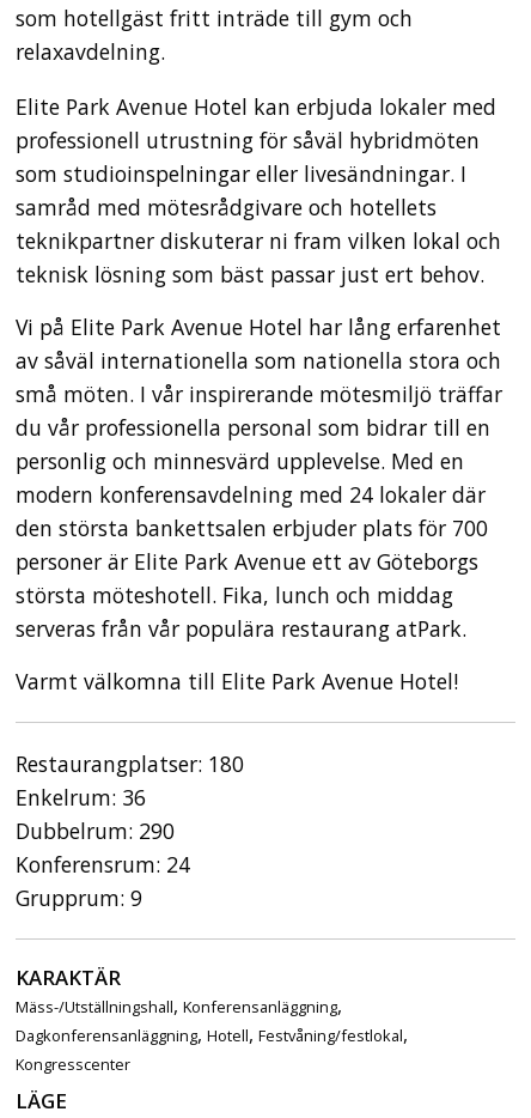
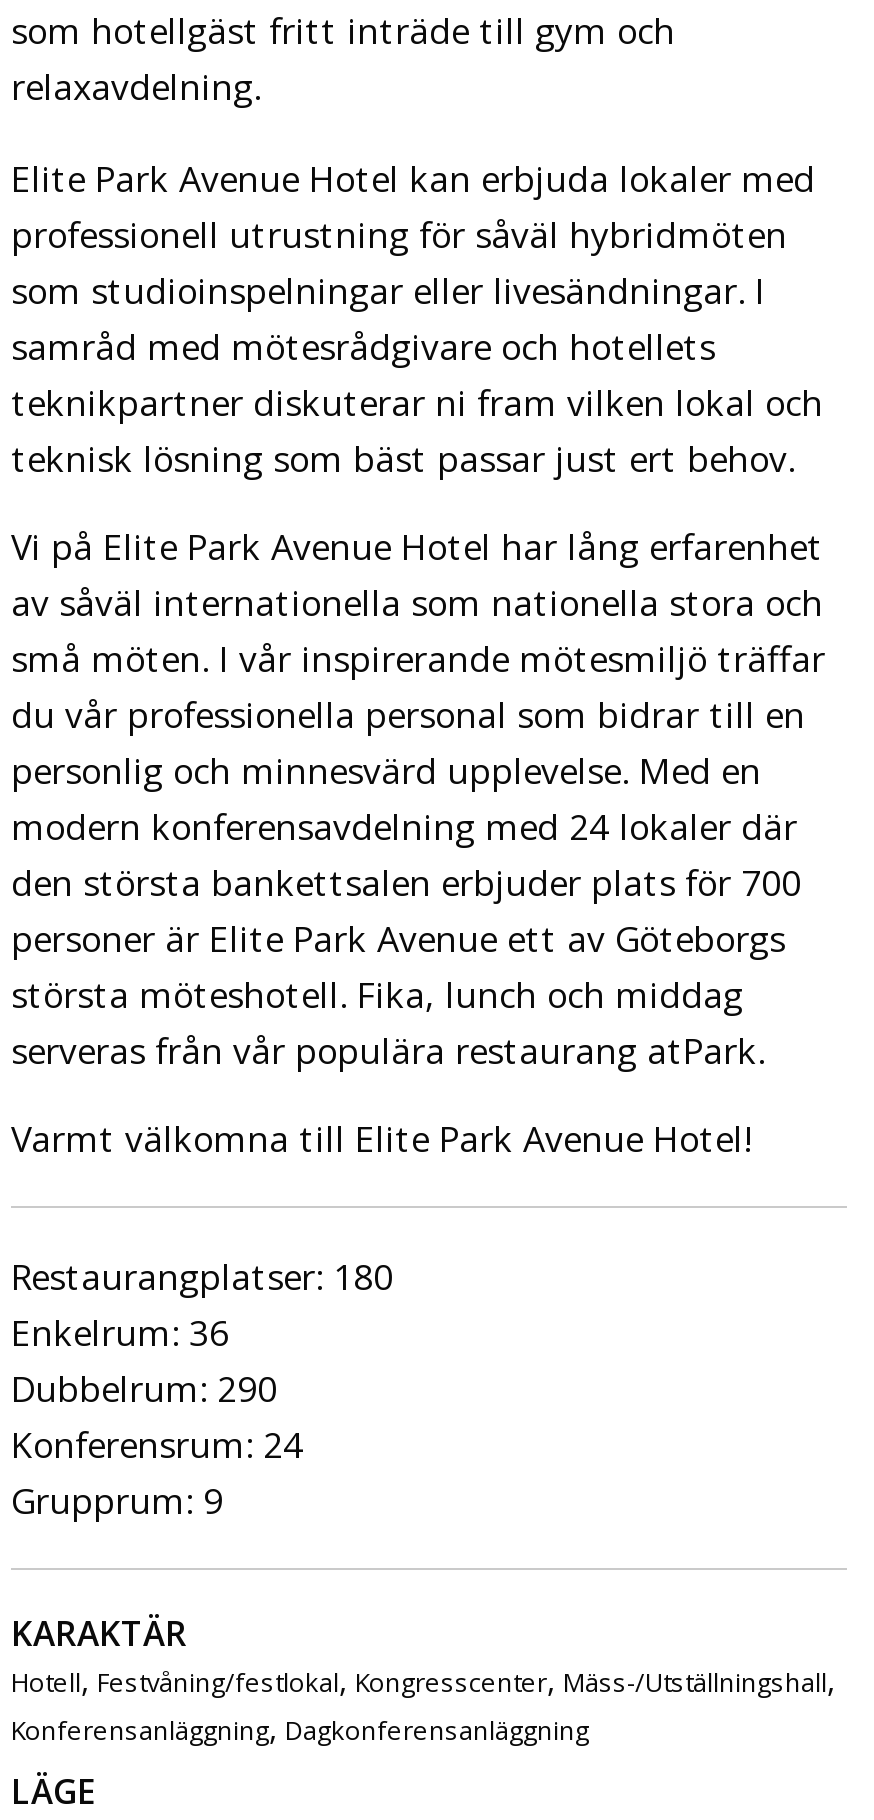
[16,992,408,1075] Mäss-/Utställningshall, Konferensanläggning, | Dagkonferensanläggning, Hotell, Festvåning/festlokal, | Kongresscenter -> [11,1658,835,1750] Hotell, Festvåning/festlokal, Kongresscenter, Mäss-/Utställningshall, | Konferensanläggning, Dagkonferensanläggning

